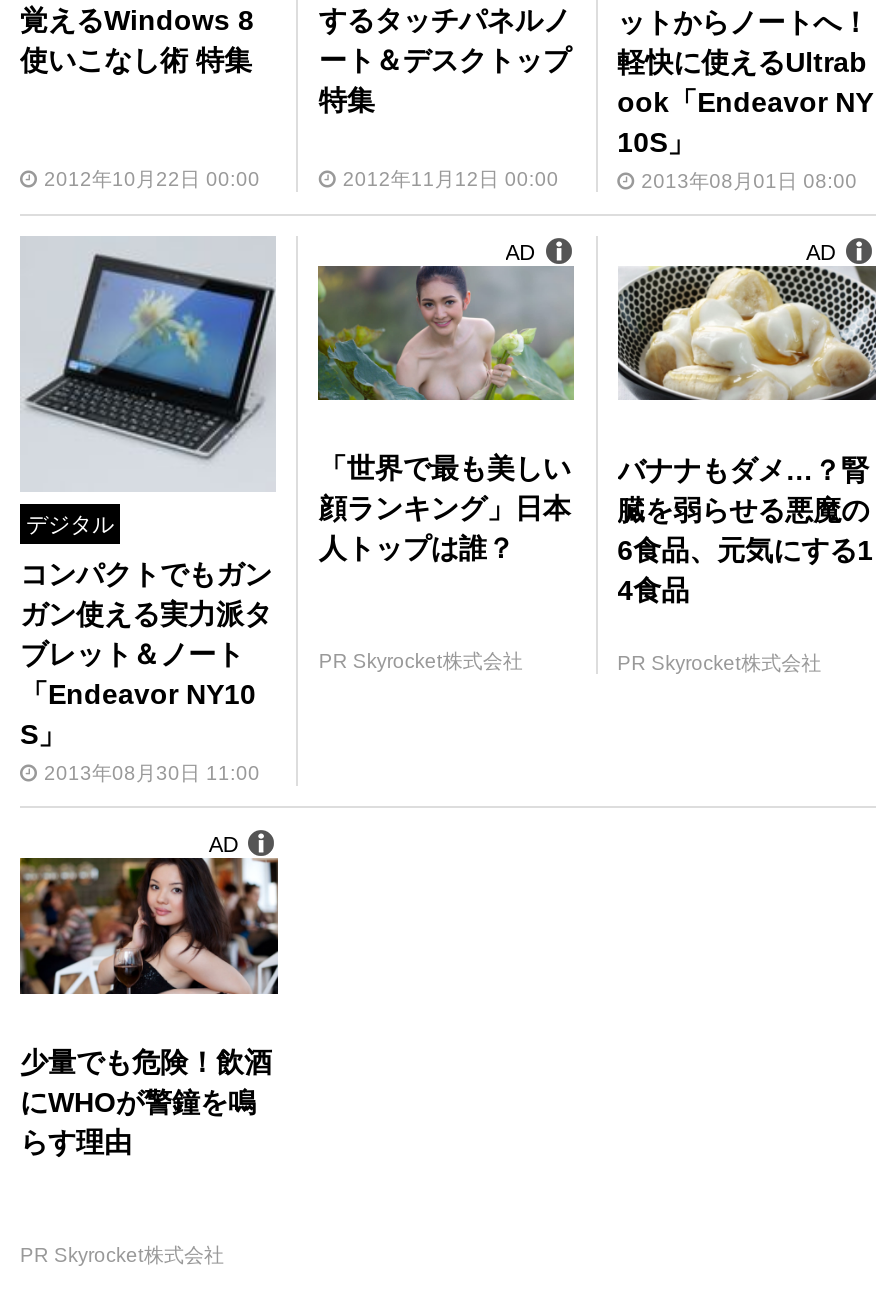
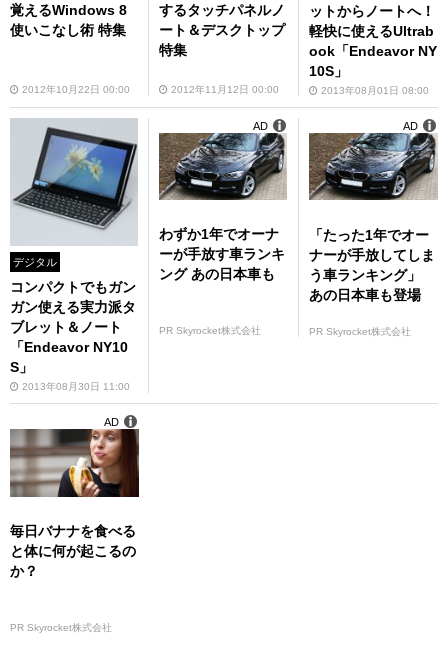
[318,266,574,564] [image] | 「世界で最も美しい | 顔ランキング」日本 | 人トップは誰？ -> [158,133,286,282] [image] | わずか1年でオーナ | ーが手放す車ランキ | ング あの日本車も
[617,266,878,606] [image] | バナナもダメ…？腎 | 臓を弱らせる悪魔の | 6食品、元気にする1 | 4食品 -> [308,132,438,303] [image] | 「たった1年でオー | ナーが手放してしま | う車ランキング」 | あの日本車も登場
[20,856,280,1158] [image] | 少量でも危険！飲酒 | にWHOが警鐘を鳴 | らす理由 -> [10,428,140,579] [image] | 毎日バナナを食べる | と体に何が起こるの | か？

